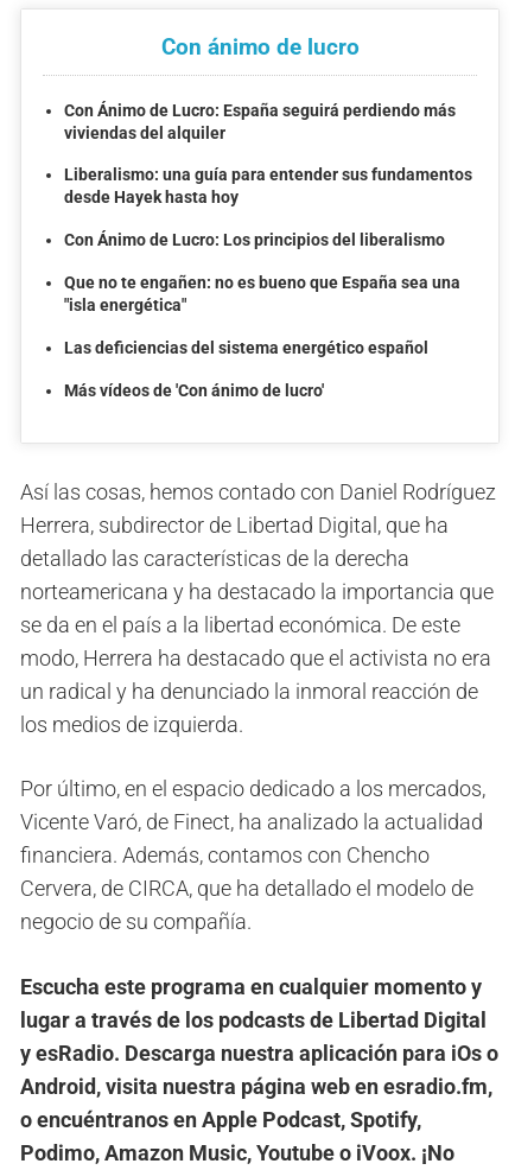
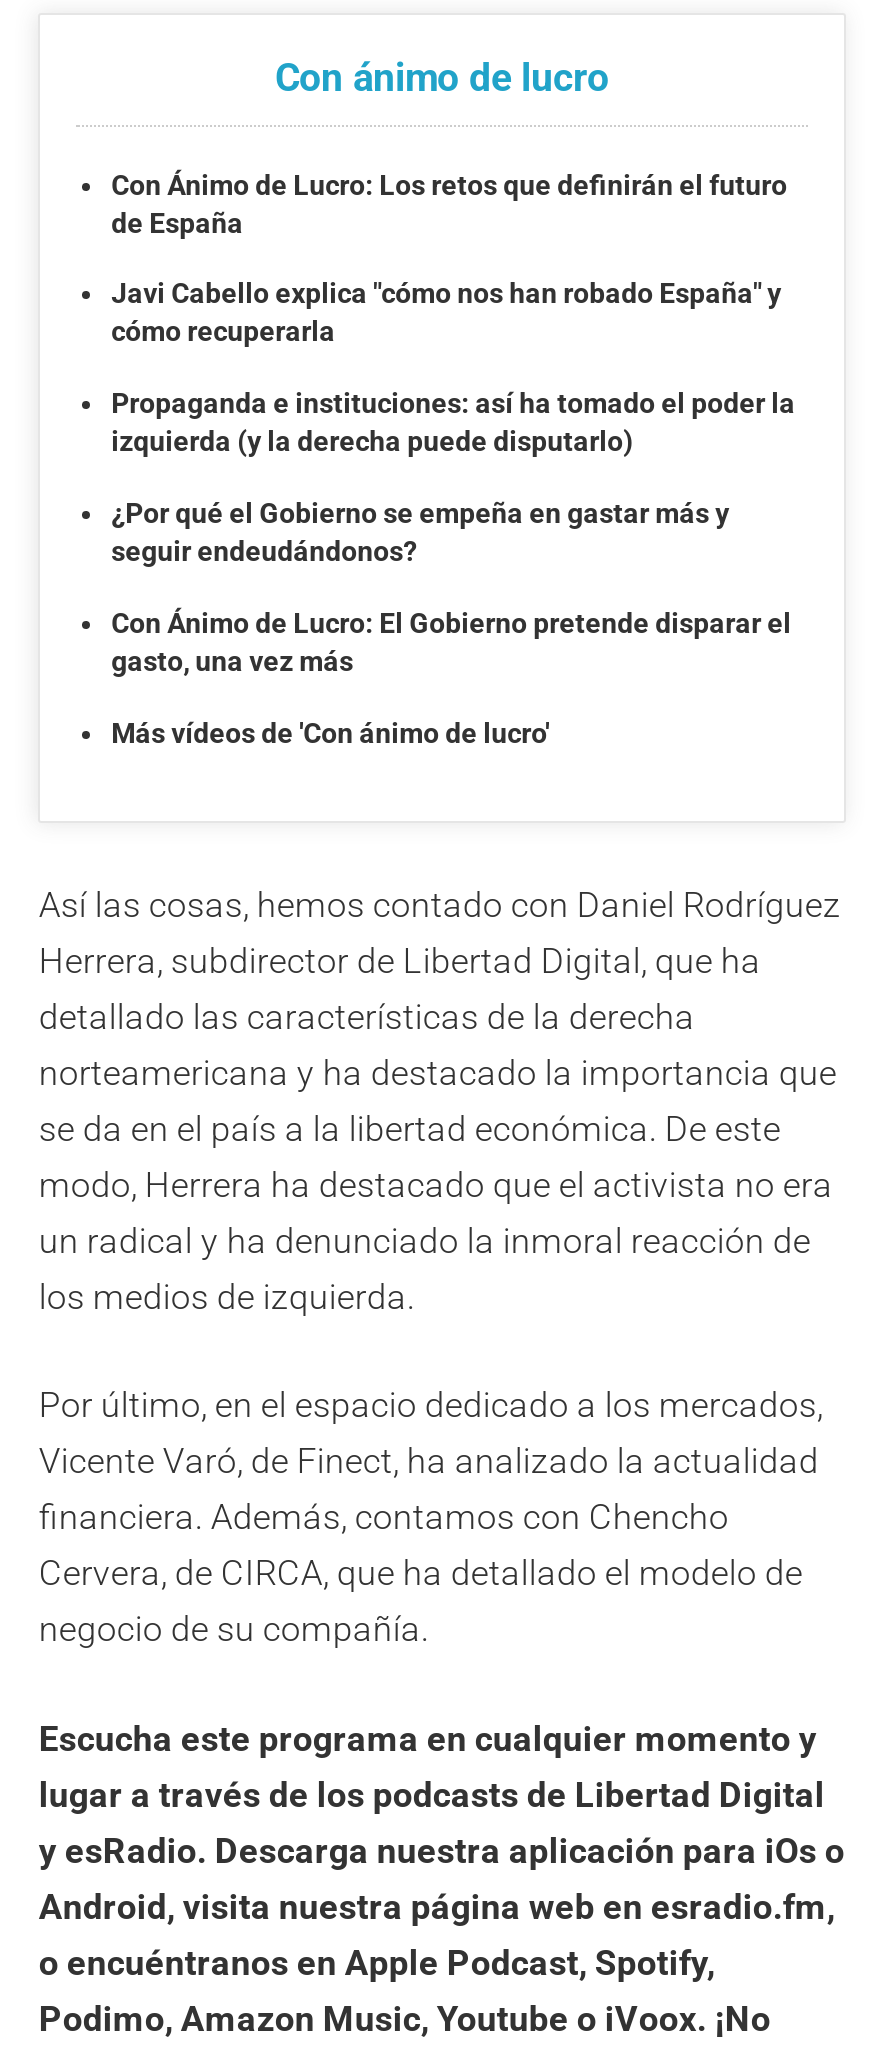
[64,100,455,142] Con Ánimo de Lucro: España seguirá perdiendo más | viviendas del alquiler -> [111,168,787,238] Con Ánimo de Lucro: Los retos que definirán el futuro | de España
[64,165,472,207] Liberalismo: una guía para entender sus fundamentos | desde Hayek hasta hoy -> [111,278,781,348] Javi Cabello explica "cómo nos han robado España" y | cómo recuperarla
[64,231,445,250] Con Ánimo de Lucro: Los principios del liberalismo -> [111,388,795,458] Propaganda e instituciones: así ha tomado el poder la | izquierda (y la derecha puede disputarlo)
[64,273,460,315] Que no te engañen: no es bueno que España sea una | "isla energética" -> [111,497,729,567] ¿Por qué el Gobierno se empeña en gastar más y | seguir endeudándonos?
[64,338,428,357] Las deficiencias del sistema energético español -> [111,607,791,677] Con Ánimo de Lucro: El Gobierno pretende disparar el | gasto, una vez más

